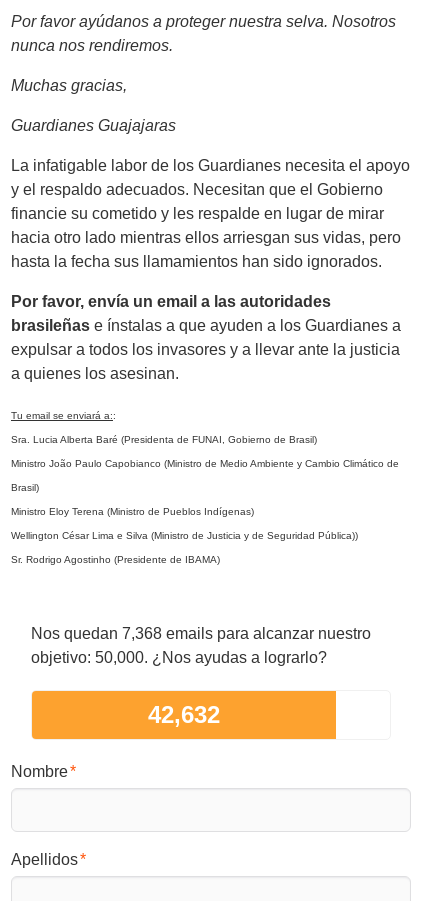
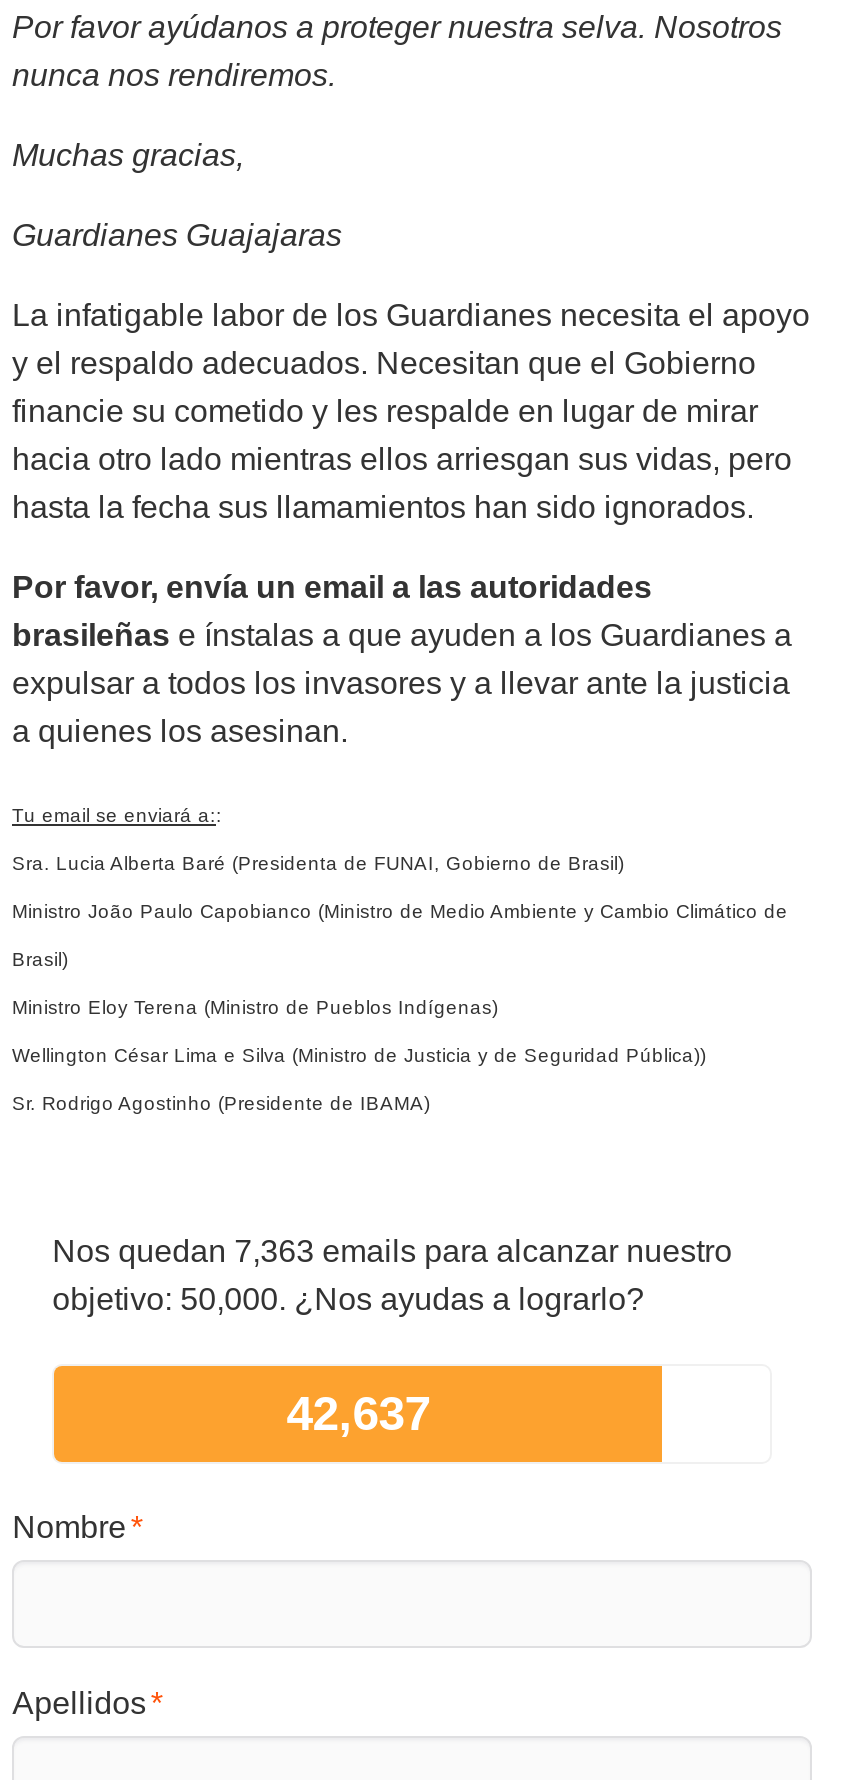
[31,625,371,642] Nos quedan 7,368 emails para alcanzar nuestro -> [52,1233,732,1267] Nos quedan 7,363 emails para alcanzar nuestro
[148,701,220,728] 42,632 -> [287,1385,431,1439] 42,637

